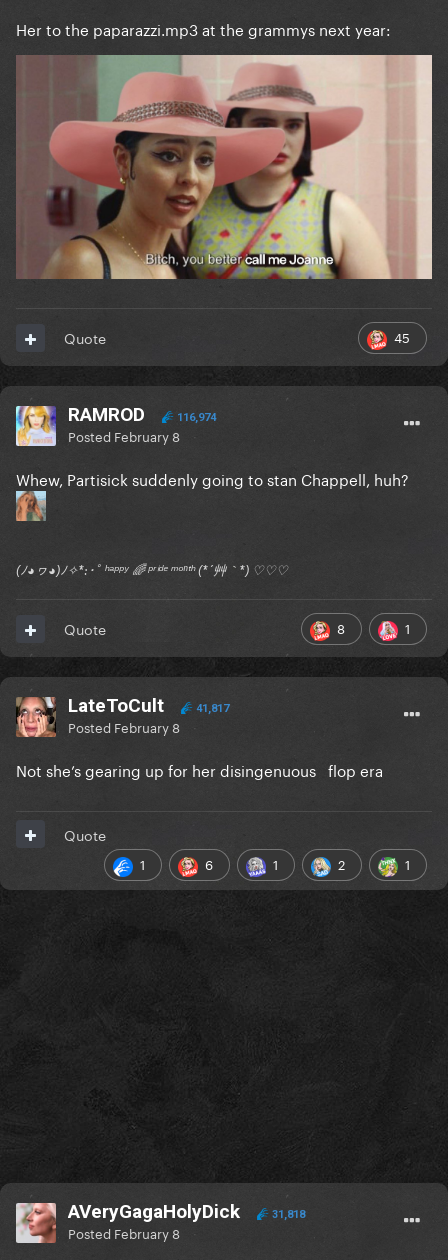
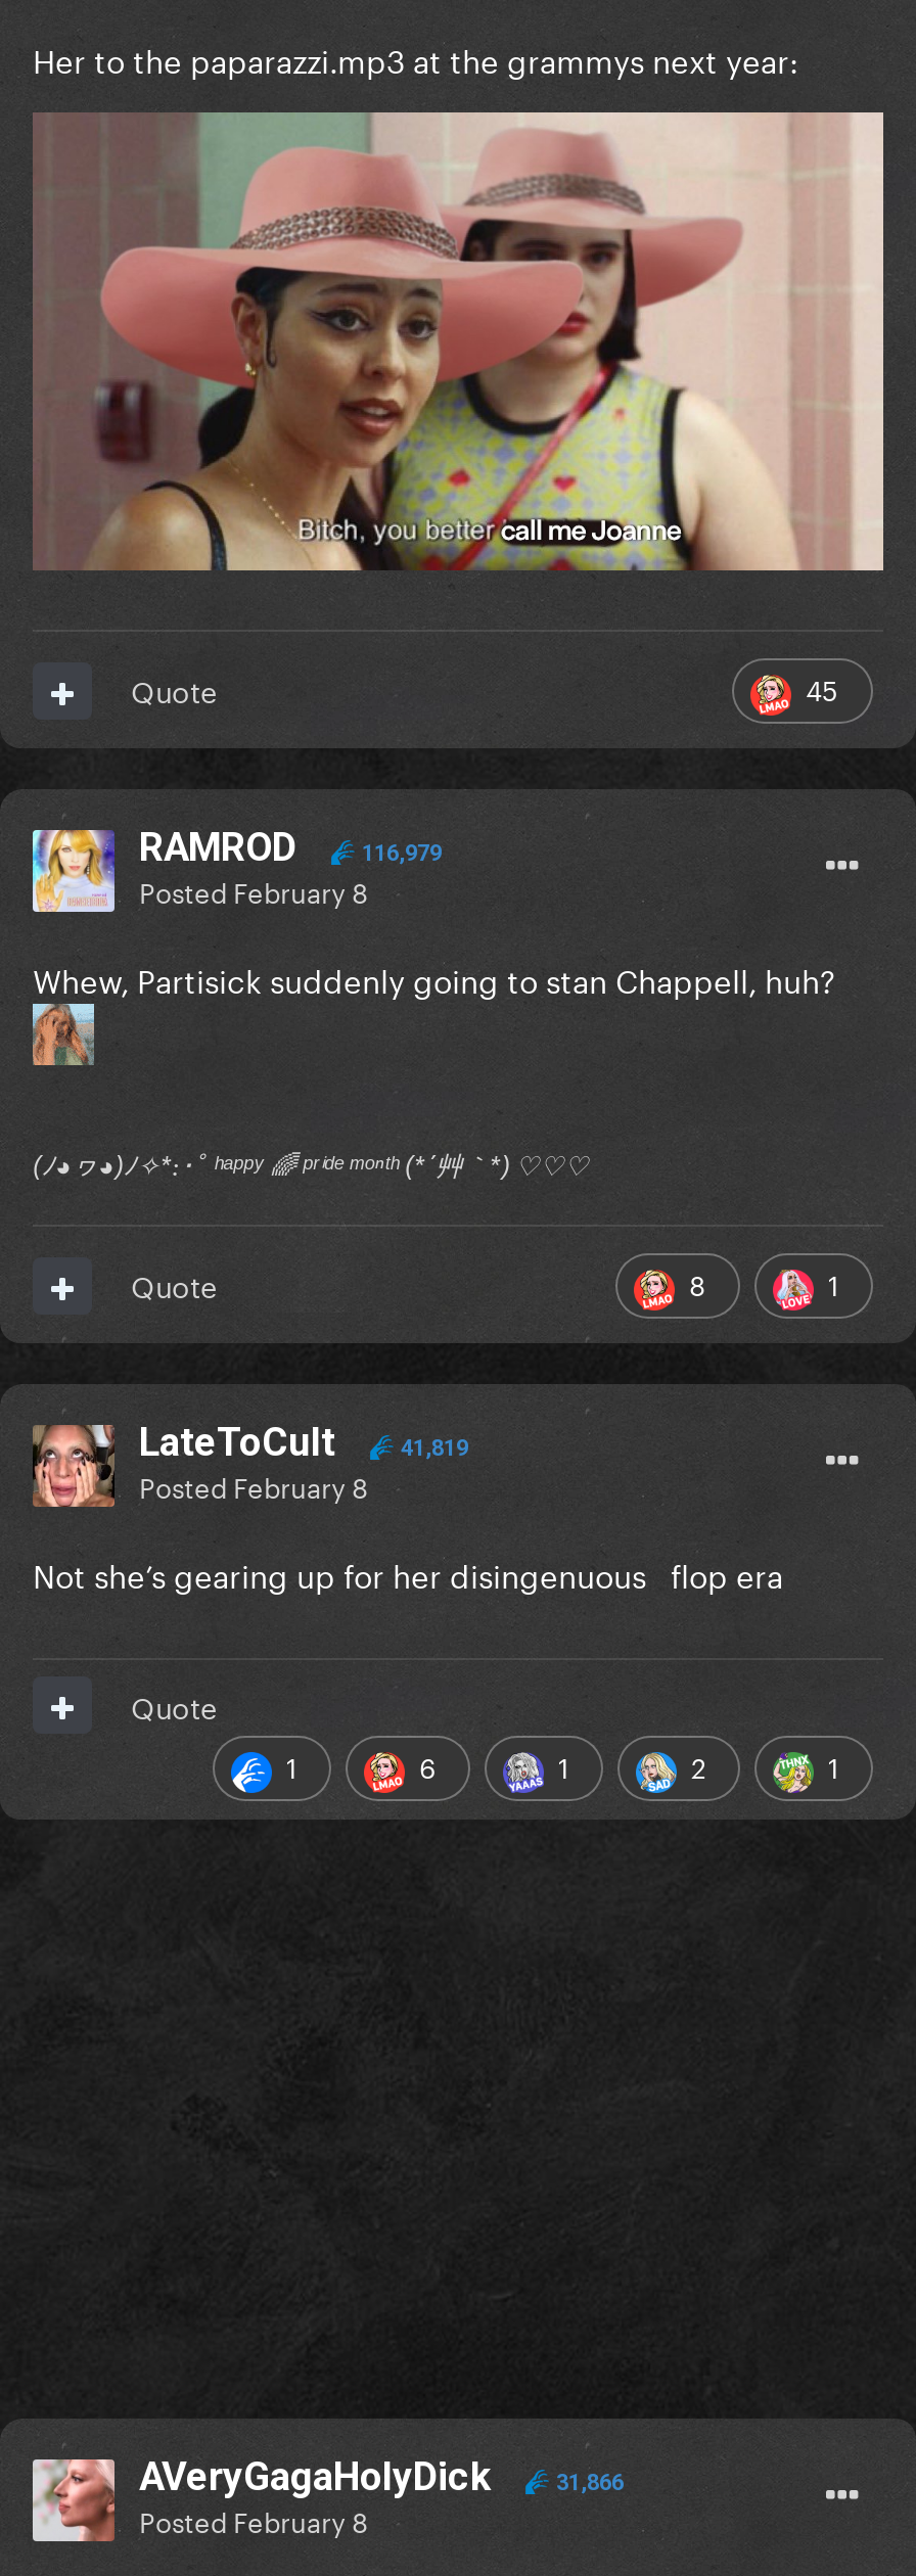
[68,403,216,426] RAMROD 116,974 -> [139,825,442,872] RAMROD 116,979
[193,702,229,715] 41,817 -> [395,1436,468,1463] 41,819
[269,1208,305,1221] 31,818 -> [550,2470,624,2496] 31,866

